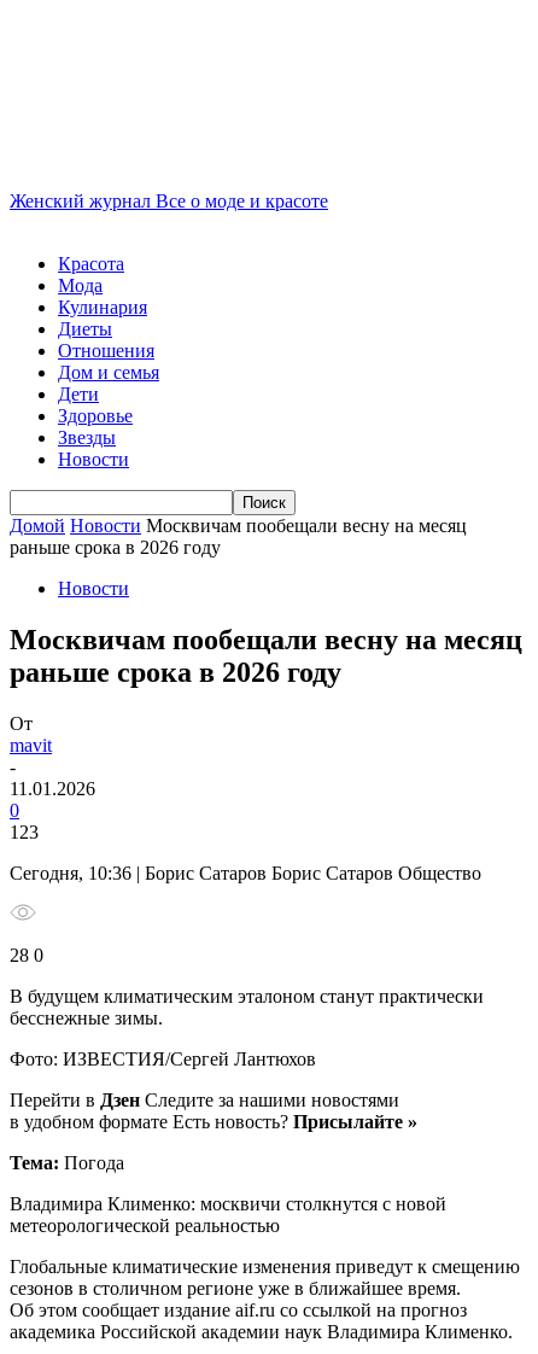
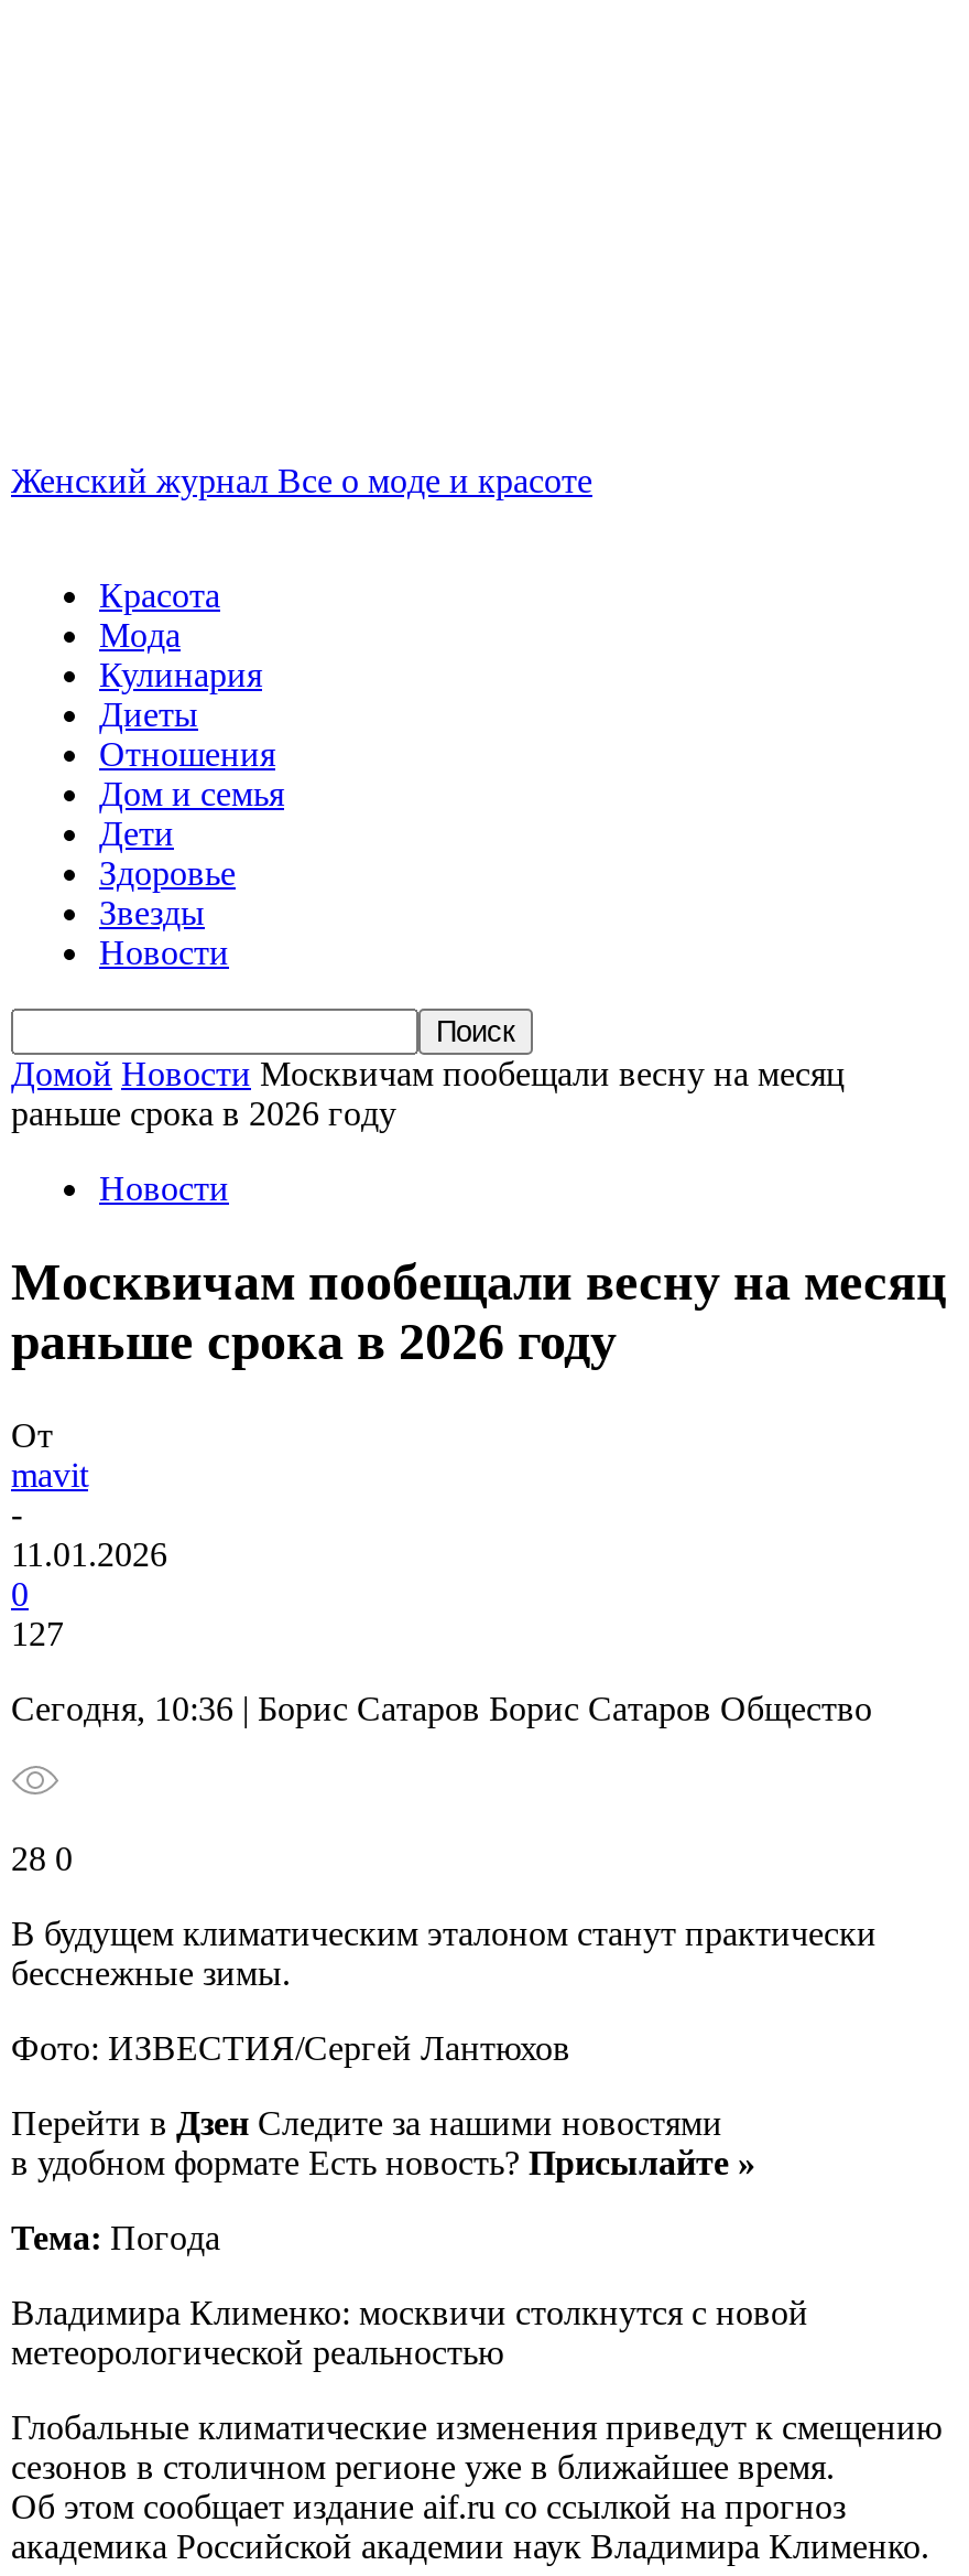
[10,822,39,842] 123 -> [11,1614,64,1652] 127

